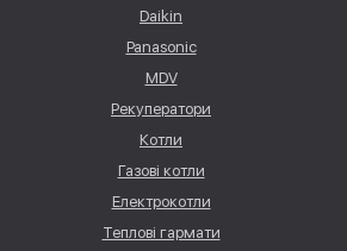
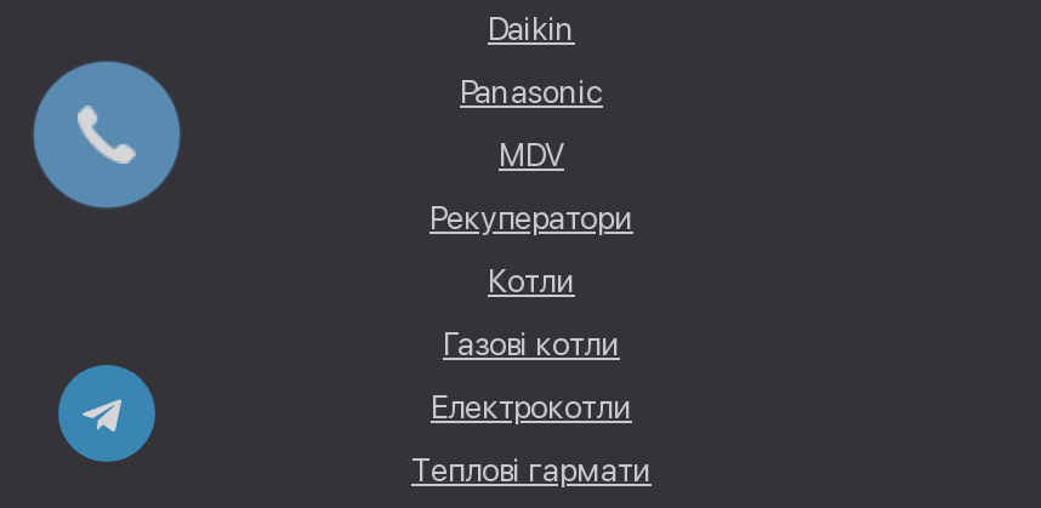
none -> [32,59,182,210] [image]
none -> [56,363,158,464] [image]

